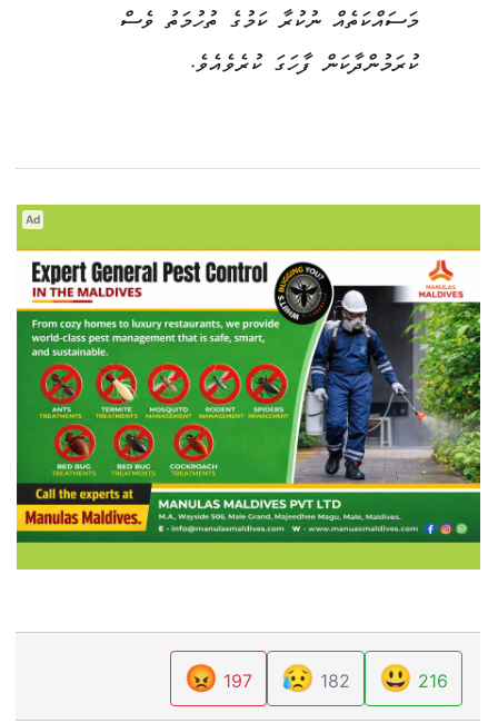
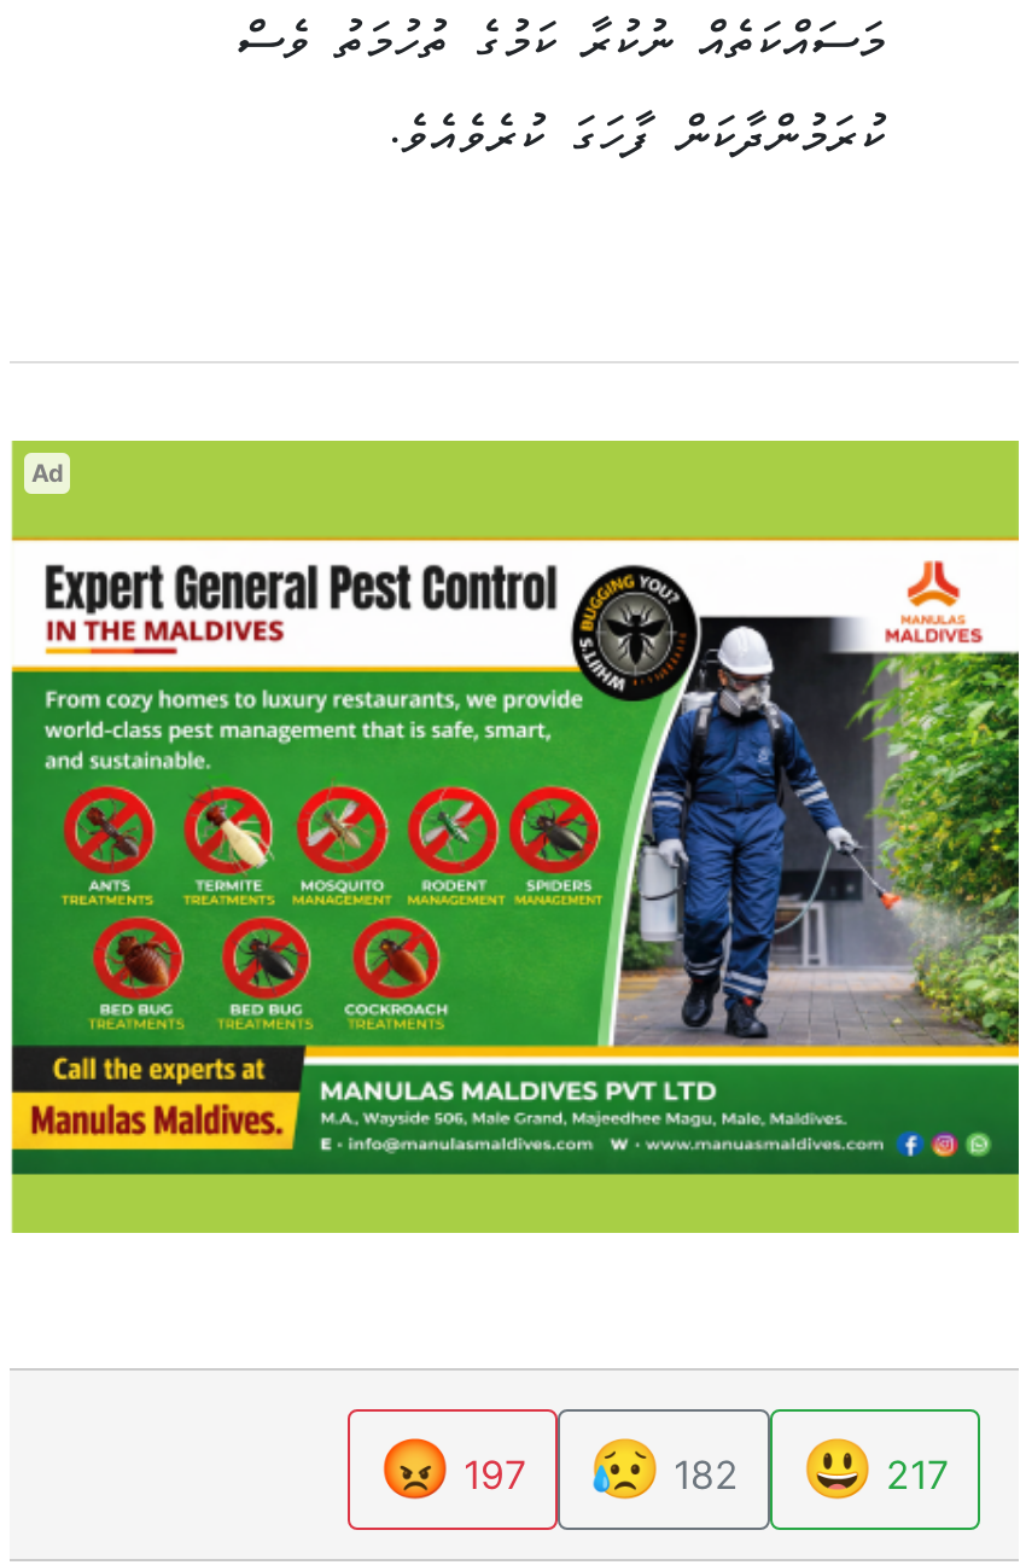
[418,671,448,693] 216 -> [886,1453,949,1501] 217

